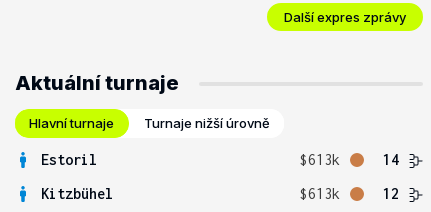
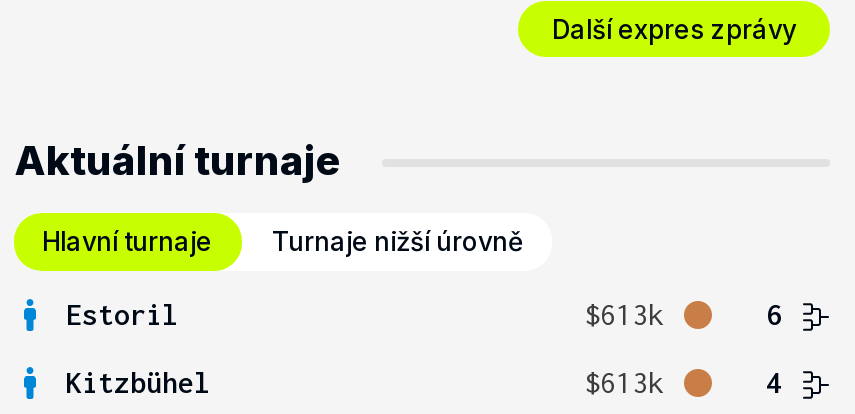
[383,151,399,168] 14 -> [766,297,782,331] 6
[383,185,399,202] 12 -> [766,365,782,399] 4

